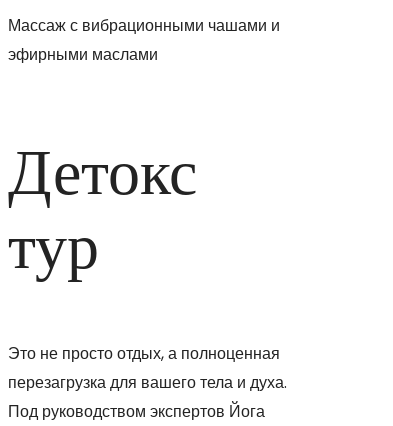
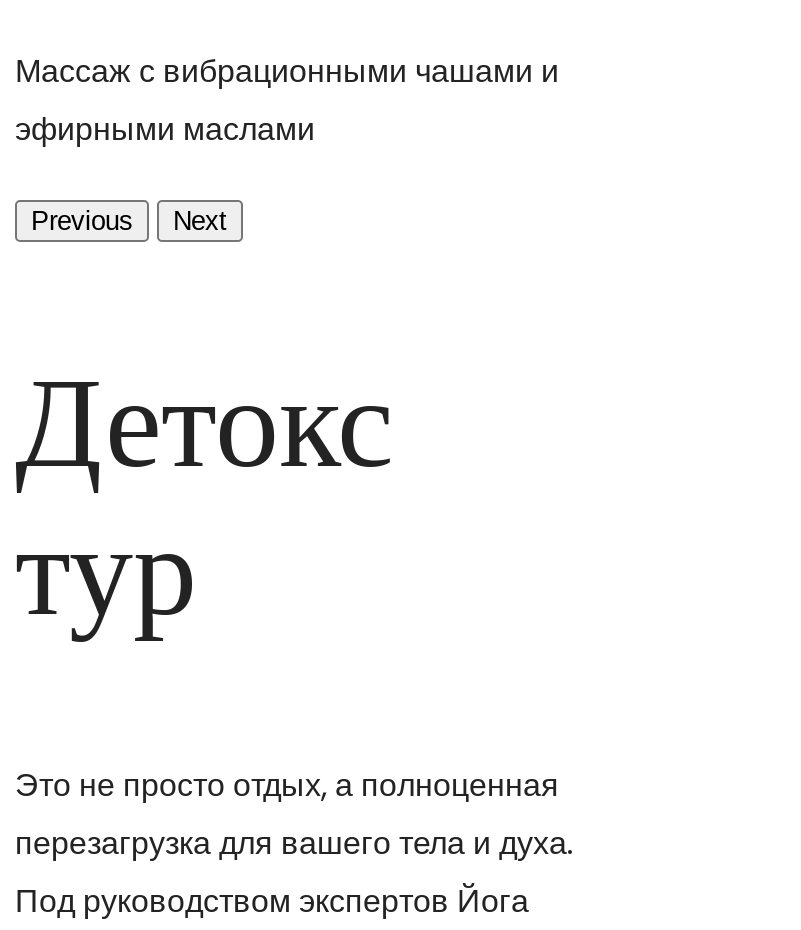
none -> [31,205,227,235] Previous | Next

